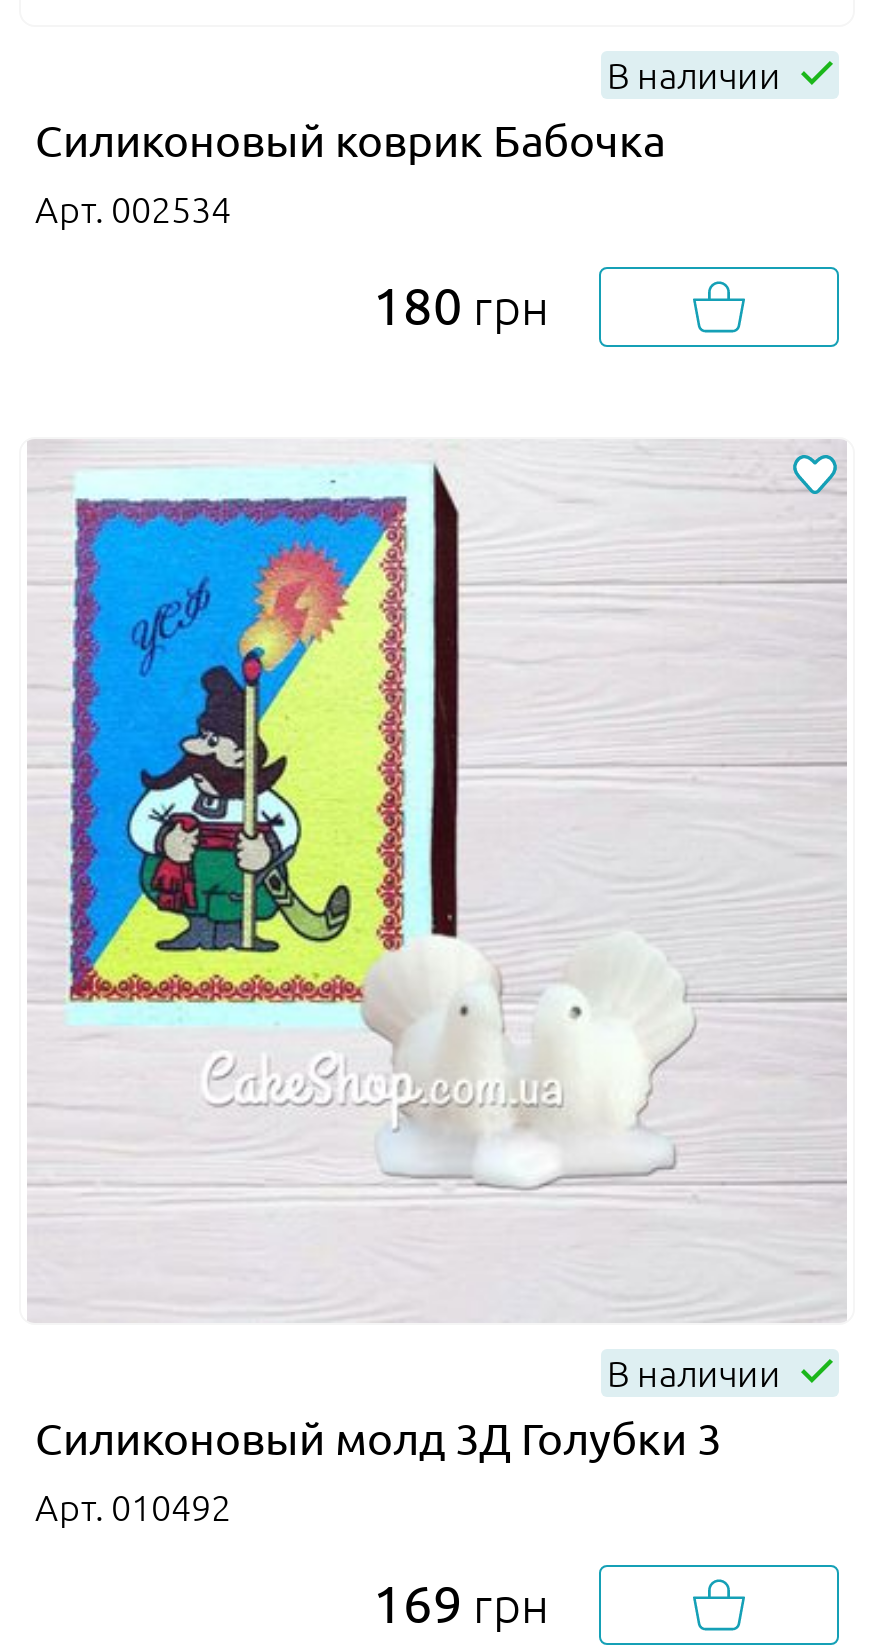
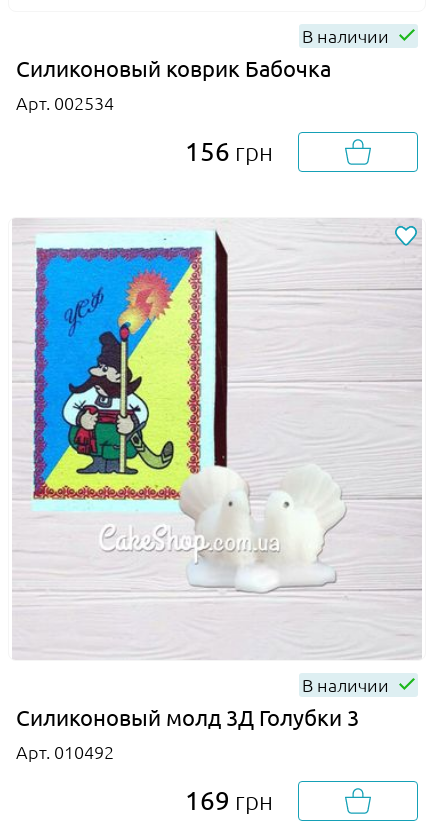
[373,275,549,337] 180 грн -> [185,136,273,167] 156 грн

